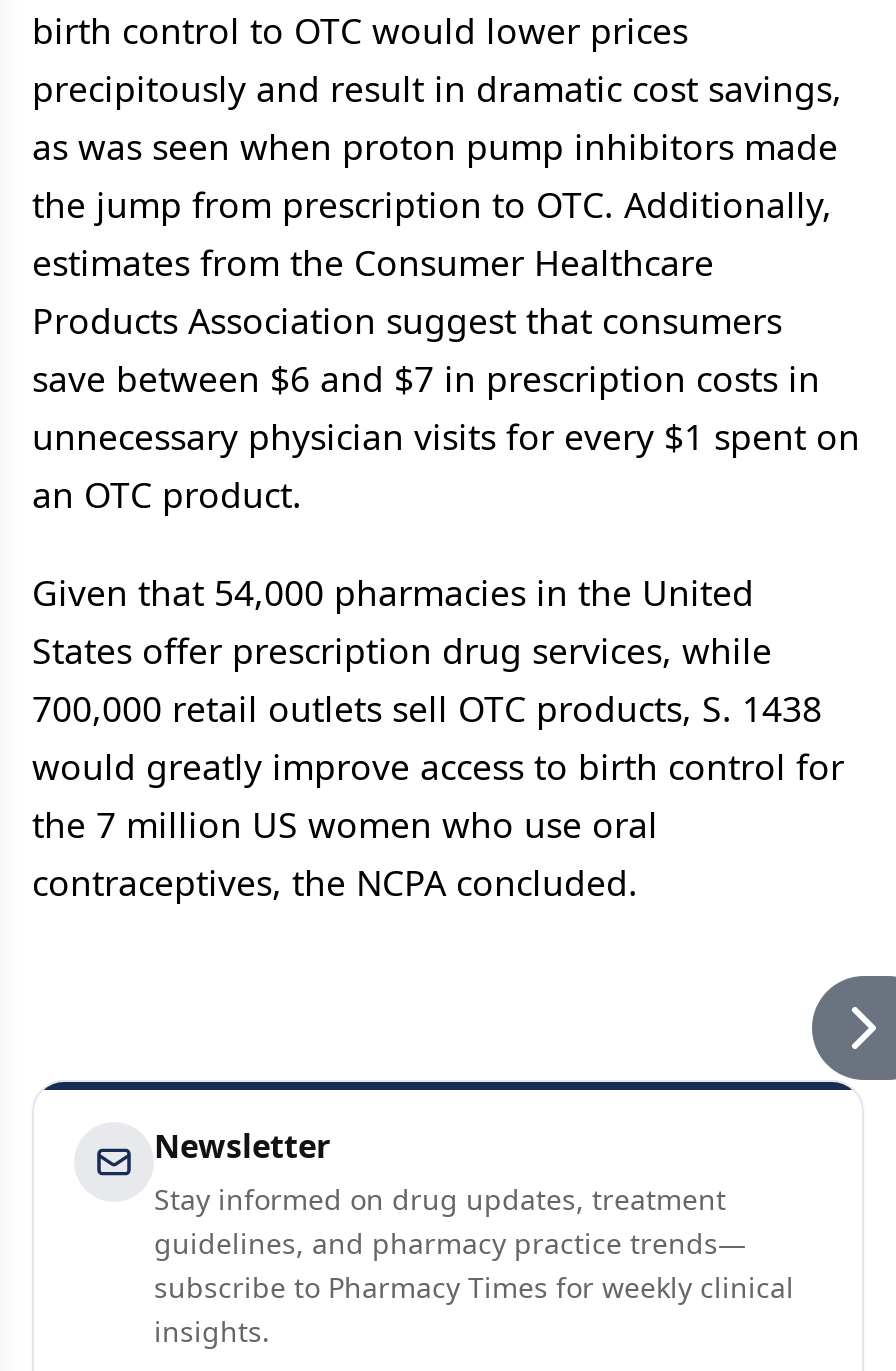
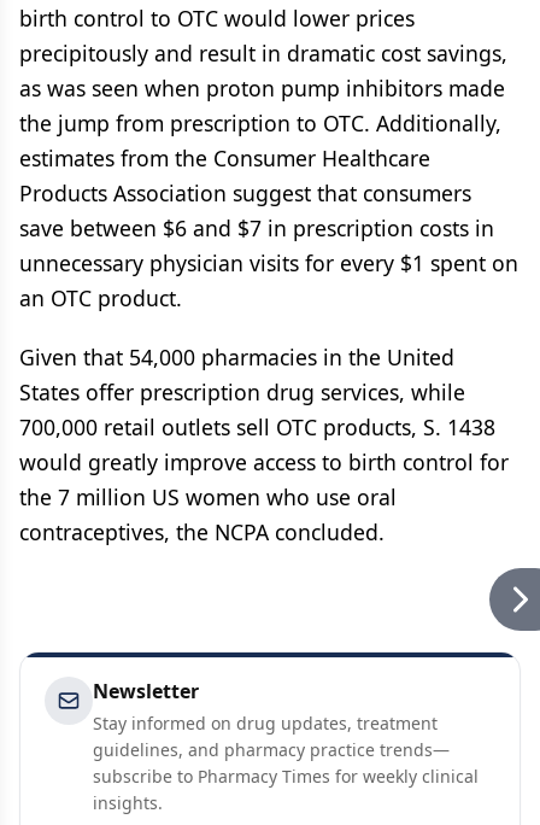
[810,942,890,1082] [image] -> [488,567,536,651] [image]

